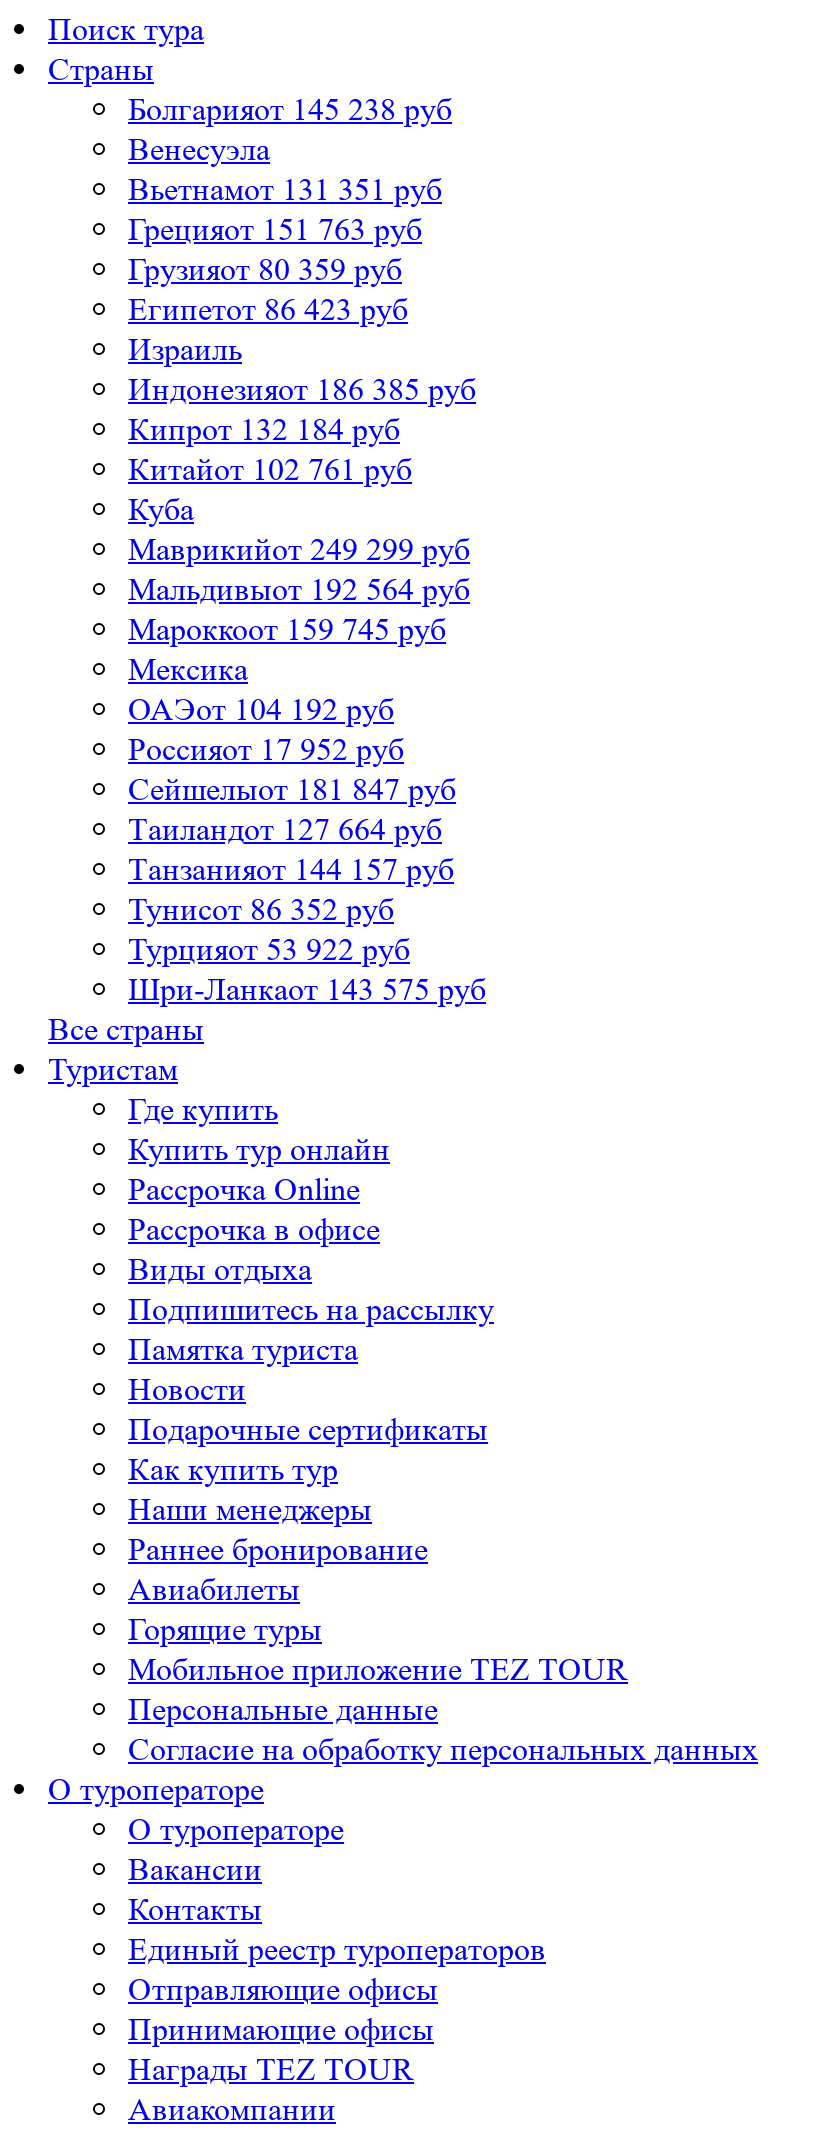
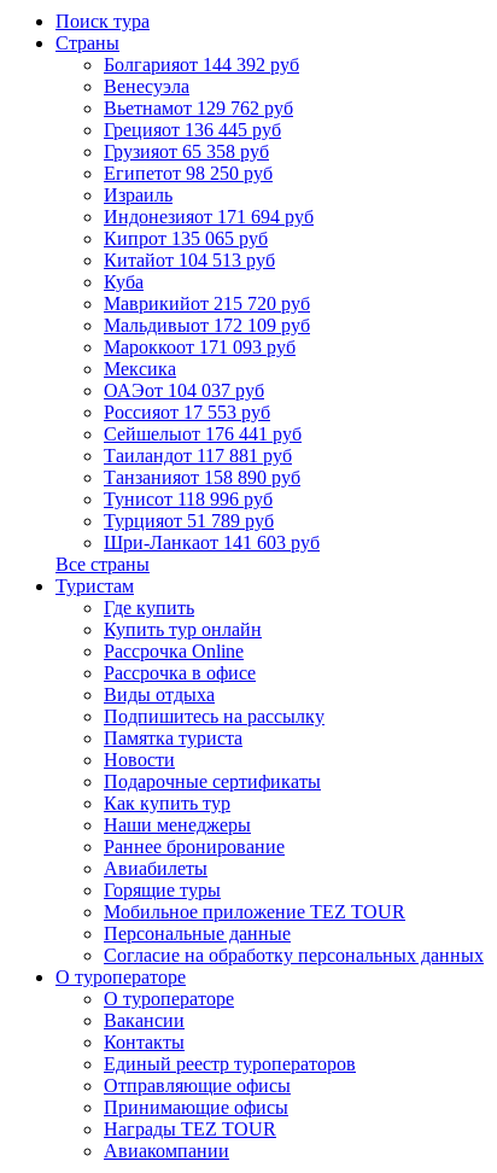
[128,90,452,128] Болгарияот 145 238 руб -> [104,54,299,75] Болгарияот 144 392 руб
[128,170,442,208] Вьетнамот 131 351 руб -> [104,98,293,118] Вьетнамот 129 762 руб
[128,210,422,248] Грецияот 151 763 руб -> [104,119,281,140] Грецияот 136 445 руб
[128,250,402,288] Грузияот 80 359 руб -> [104,141,269,162] Грузияот 65 358 руб
[128,290,408,328] Египетот 86 423 руб -> [104,163,273,183] Египетот 98 250 руб
[128,370,476,408] Индонезияот 186 385 руб -> [104,206,314,227] Индонезияот 171 694 руб
[128,410,400,448] Кипрот 132 184 руб -> [104,228,268,249] Кипрот 135 065 руб
[128,450,412,488] Китайот 102 761 руб -> [104,250,275,270] Китайот 104 513 руб
[128,530,470,568] Маврикийот 249 299 руб -> [104,293,310,314] Маврикийот 215 720 руб
[128,570,470,608] Мальдивыот 192 564 руб -> [104,315,310,335] Мальдивыот 172 109 руб
[128,610,446,648] Мароккоот 159 745 руб -> [104,337,296,357] Мароккоот 171 093 руб
[128,690,394,728] ОАЭот 104 192 руб -> [104,380,264,401] ОАЭот 104 037 руб
[128,730,404,768] Россияот 17 952 руб -> [104,402,270,422] Россияот 17 553 руб
[128,770,456,808] Сейшелыот 181 847 руб -> [104,424,302,444] Сейшелыот 176 441 руб
[128,810,442,848] Таиландот 127 664 руб -> [104,445,292,466] Таиландот 117 881 руб
[128,850,454,888] Танзанияот 144 157 руб -> [104,467,300,488] Танзанияот 158 890 руб
[128,890,394,928] Тунисот 86 352 руб -> [104,489,273,509] Тунисот 118 996 руб
[128,930,410,968] Турцияот 53 922 руб -> [104,510,274,531] Турцияот 51 789 руб
[128,970,486,1008] Шри-Ланкаот 143 575 руб -> [104,532,320,553] Шри-Ланкаот 141 603 руб

